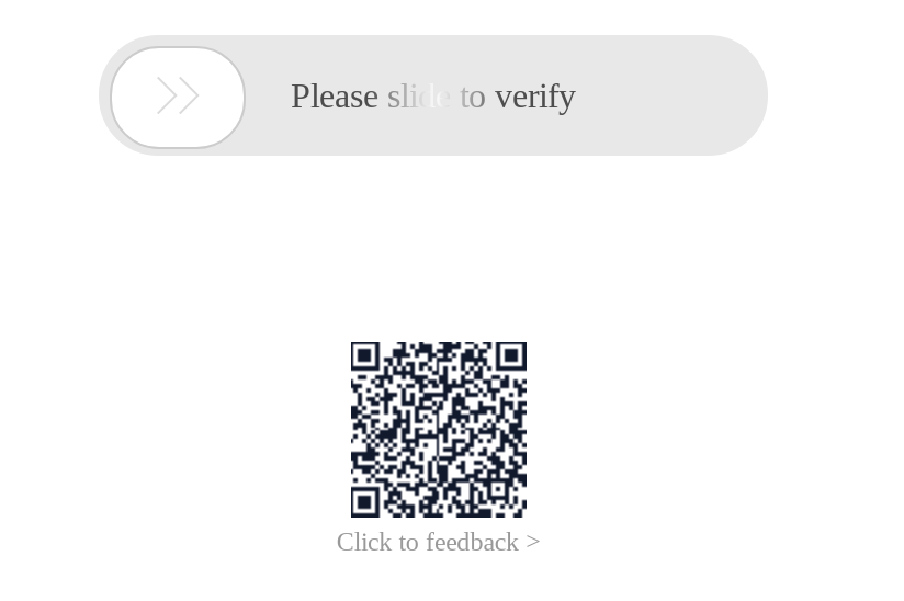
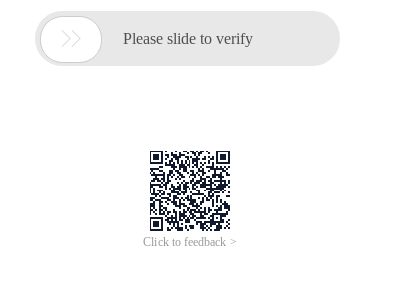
[349,340,529,520] [image] -> [149,150,231,232] [image]

